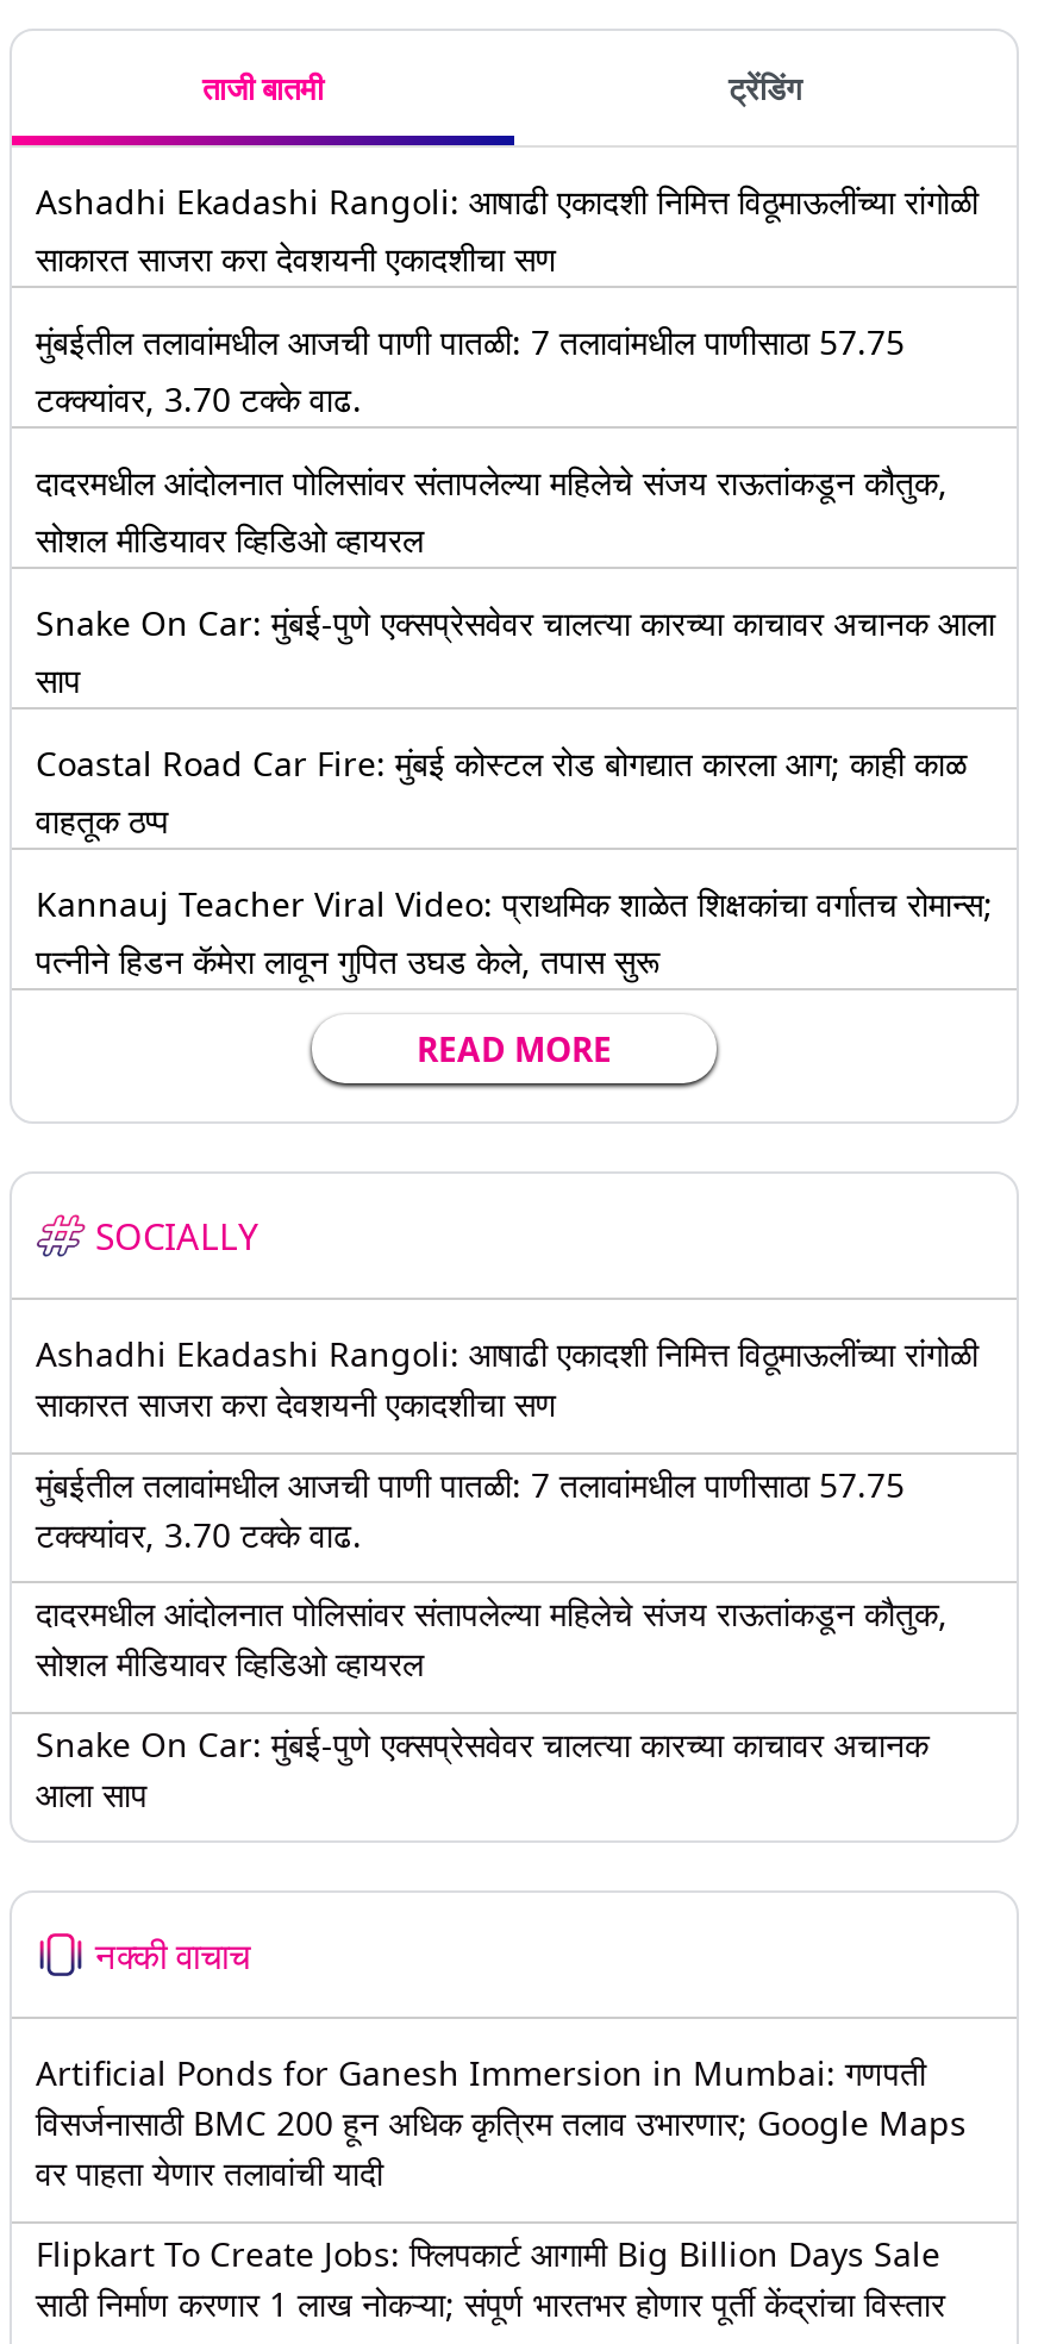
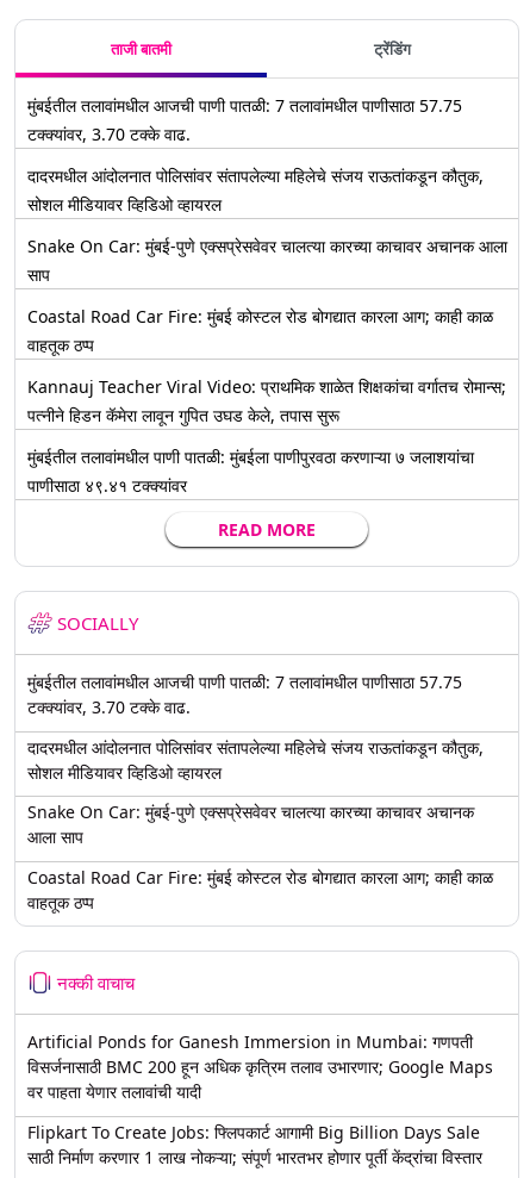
[36,179,978,281] Ashadhi Ekadashi Rangoli: आषाढी एकादशी निमित्त विठूमाऊलींच्या रांगोळी | साकारत साजरा करा देवशयनी एकादशीचा सण -> none
moved [36,319,995,983] -> [27,94,507,426]: मुंबईतील तलावांमधील आजची पाणी पातळी: 7 तलावांमधील पाणीसाठा 57.75 | टक्क्यांवर, 3.70 टक्के वाढ. | दादरमधील आंदोलनात पोलिसांवर संतापलेल्या महिलेचे संजय राऊतांकडून कौतुक, | ... | Kannauj Teacher Viral Video: प्राथमिक शाळेत शिक्षकांचा वर्गातच रोमान्स; | पत्नीने हिडन कॅमेरा लावून गुपित उघड केले, तपास सुरू
none -> [27,445,474,497] मुंबईतील तलावांमधील पाणी पातळी: मुंबईला पाणीपुरवठा करणाऱ्या ७ जलाशयांचा | पाणीसाठा ४९.४१ टक्क्यांवर
[36,1331,978,1426] Ashadhi Ekadashi Rangoli: आषाढी एकादशी निमित्त विठूमाऊलींच्या रांगोळी | साकारत साजरा करा देवशयनी एकादशीचा सण -> none
moved [36,1461,948,1815] -> [27,671,484,848]: मुंबईतील तलावांमधील आजची पाणी पातळी: 7 तलावांमधील पाणीसाठा 57.75 | टक्क्यांवर, 3.70 टक्के वाढ. | दादरमधील आंदोलनात पोलिसांवर संतापलेल्या महिलेचे संजय राऊतांकडून कौतुक, | सोशल मीडियावर व्हिडिओ व्हायरल | Snake On Car: मुंबई-पुणे एक्सप्रेसवेवर चालत्या कारच्या काचावर अचानक | आला साप
none -> [27,865,493,913] Coastal Road Car Fire: मुंबई कोस्टल रोड बोगद्यात कारला आग; काही काळ | वाहतूक ठप्प

